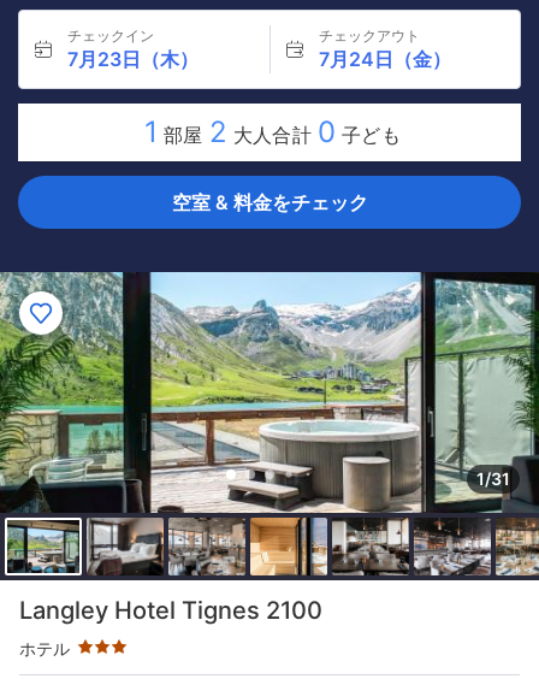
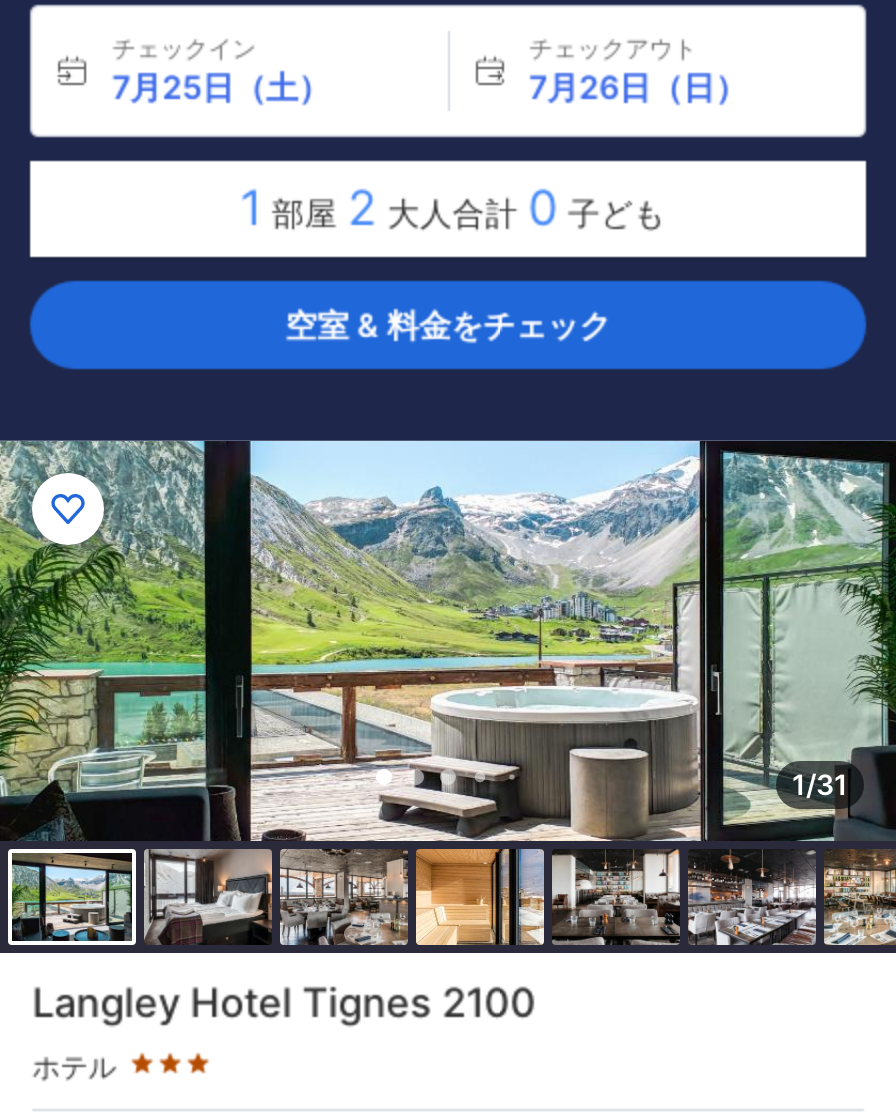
[67,47,199,71] 7月23日（木） -> [112,67,330,107] 7月25日（土）
[318,47,451,71] 7月24日（金） -> [529,67,747,107] 7月26日（日）

